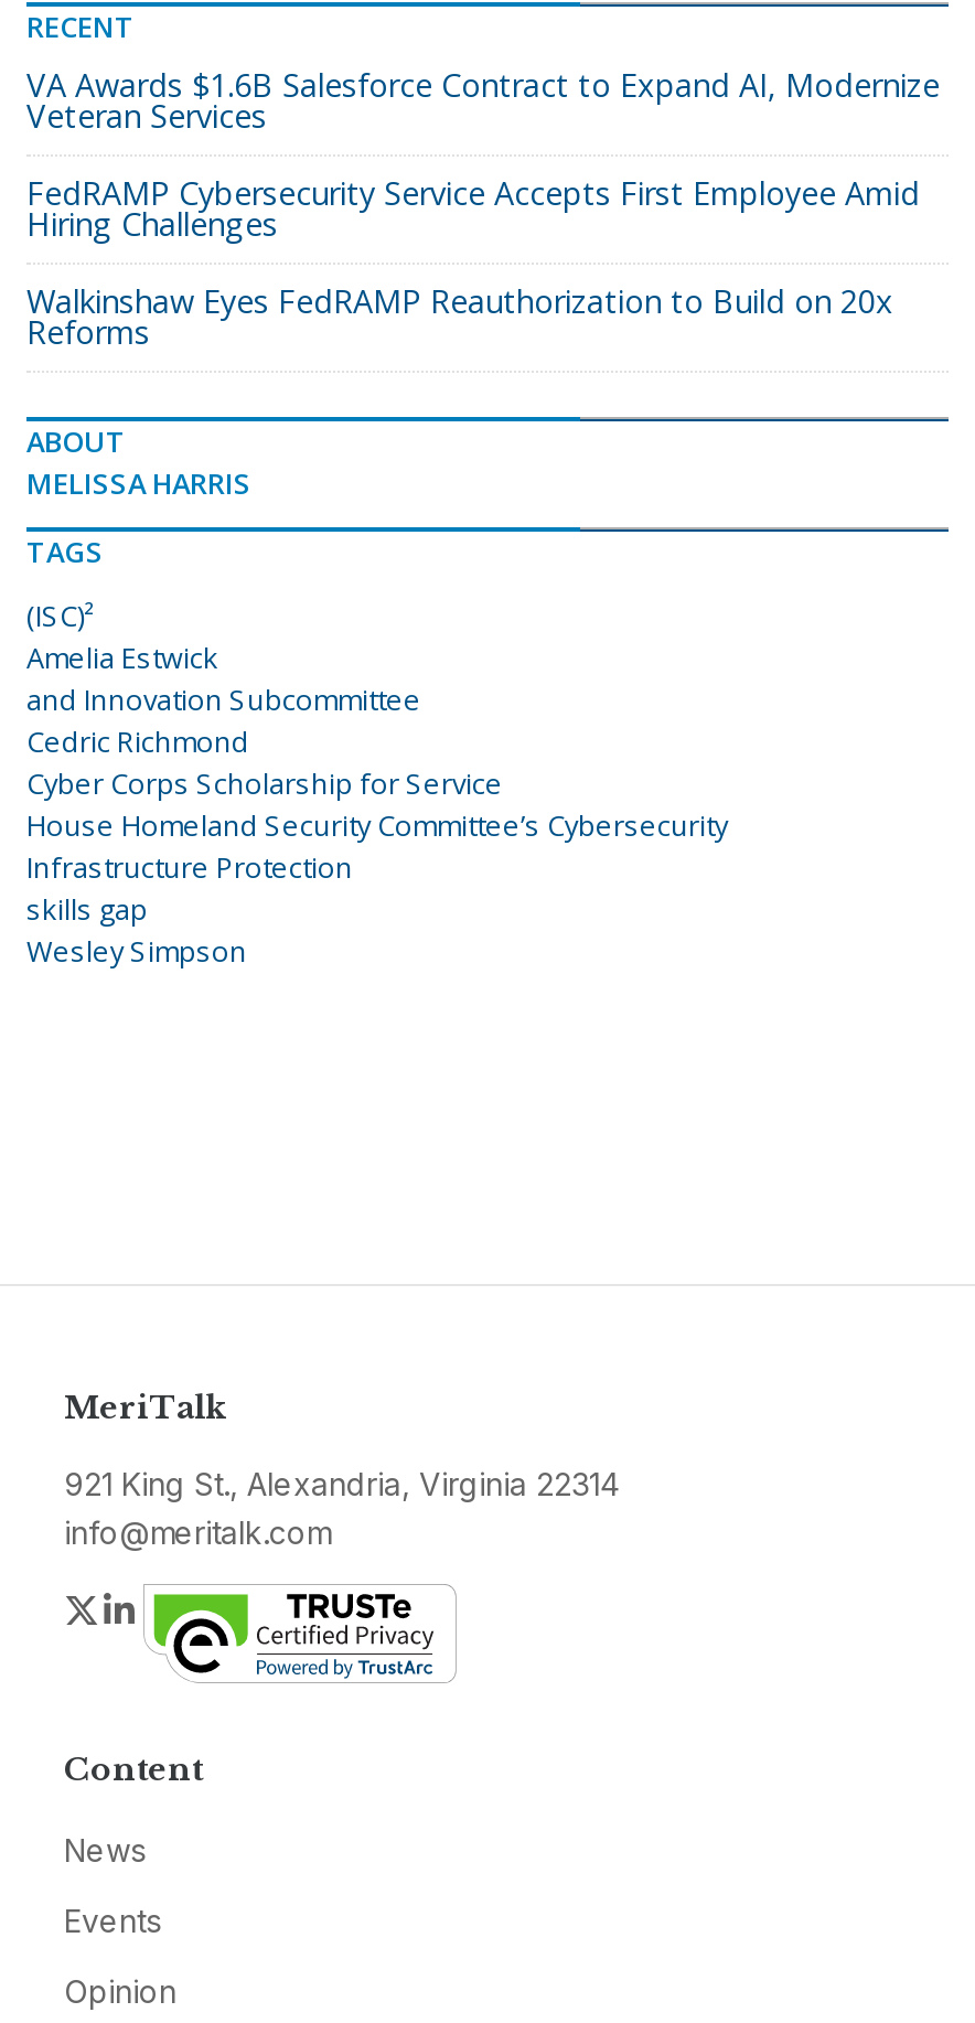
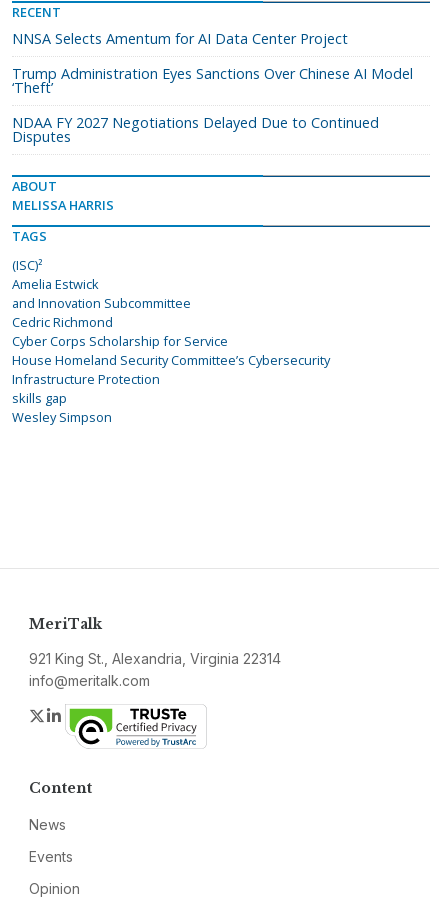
[26,63,940,136] VA Awards $1.6B Salesforce Contract to Expand AI, Modernize | Veteran Services -> [12,29,348,48] NNSA Selects Amentum for AI Data Center Project
[26,171,920,244] FedRAMP Cybersecurity Service Accepts First Employee Amid | Hiring Challenges -> [12,64,413,97] Trump Administration Eyes Sanctions Over Chinese AI Model | ‘Theft’
[26,279,893,352] Walkinshaw Eyes FedRAMP Reauthorization to Build on 20x | Reforms -> [12,113,379,146] NDAA FY 2027 Negotiations Delayed Due to Continued | Disputes

